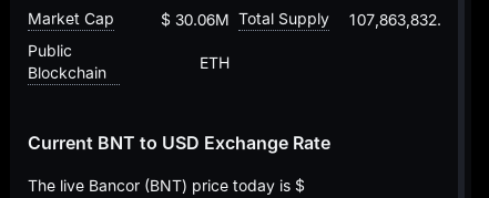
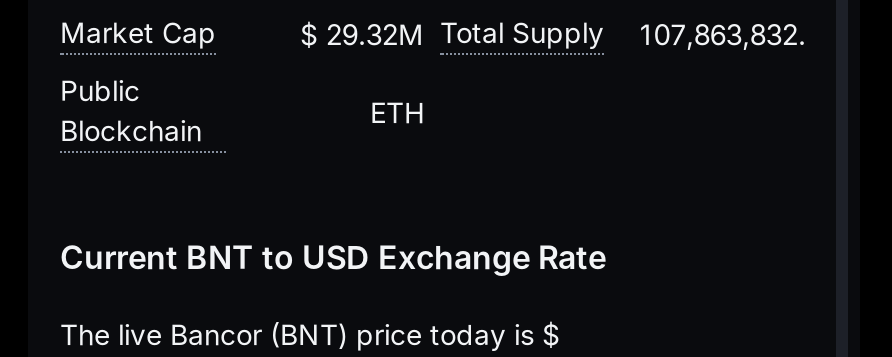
[161,9,329,29] $ 30.06M Total Supply -> [300,16,604,51] $ 29.32M Total Supply

